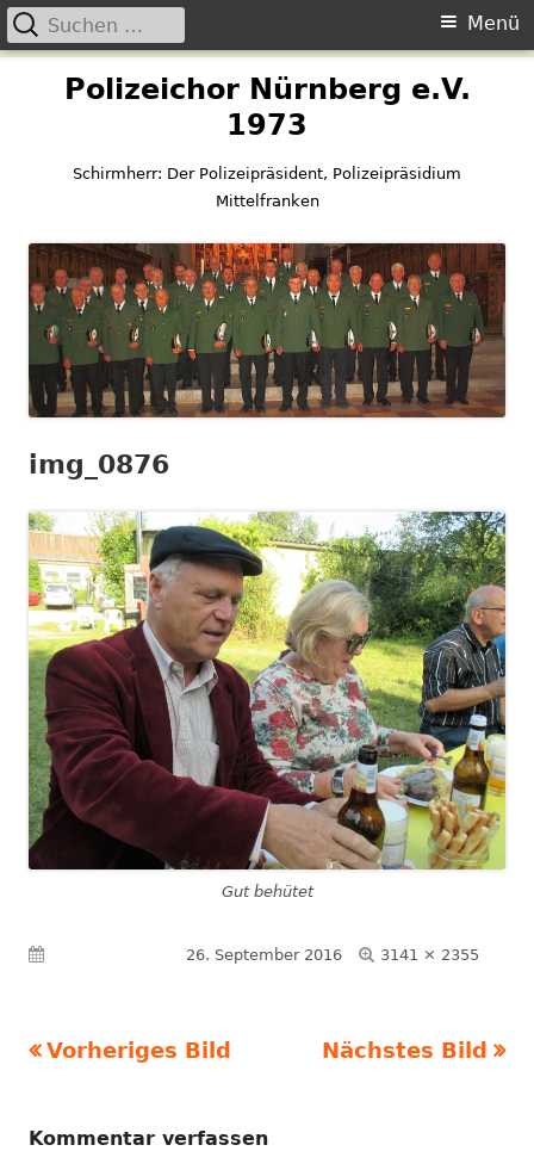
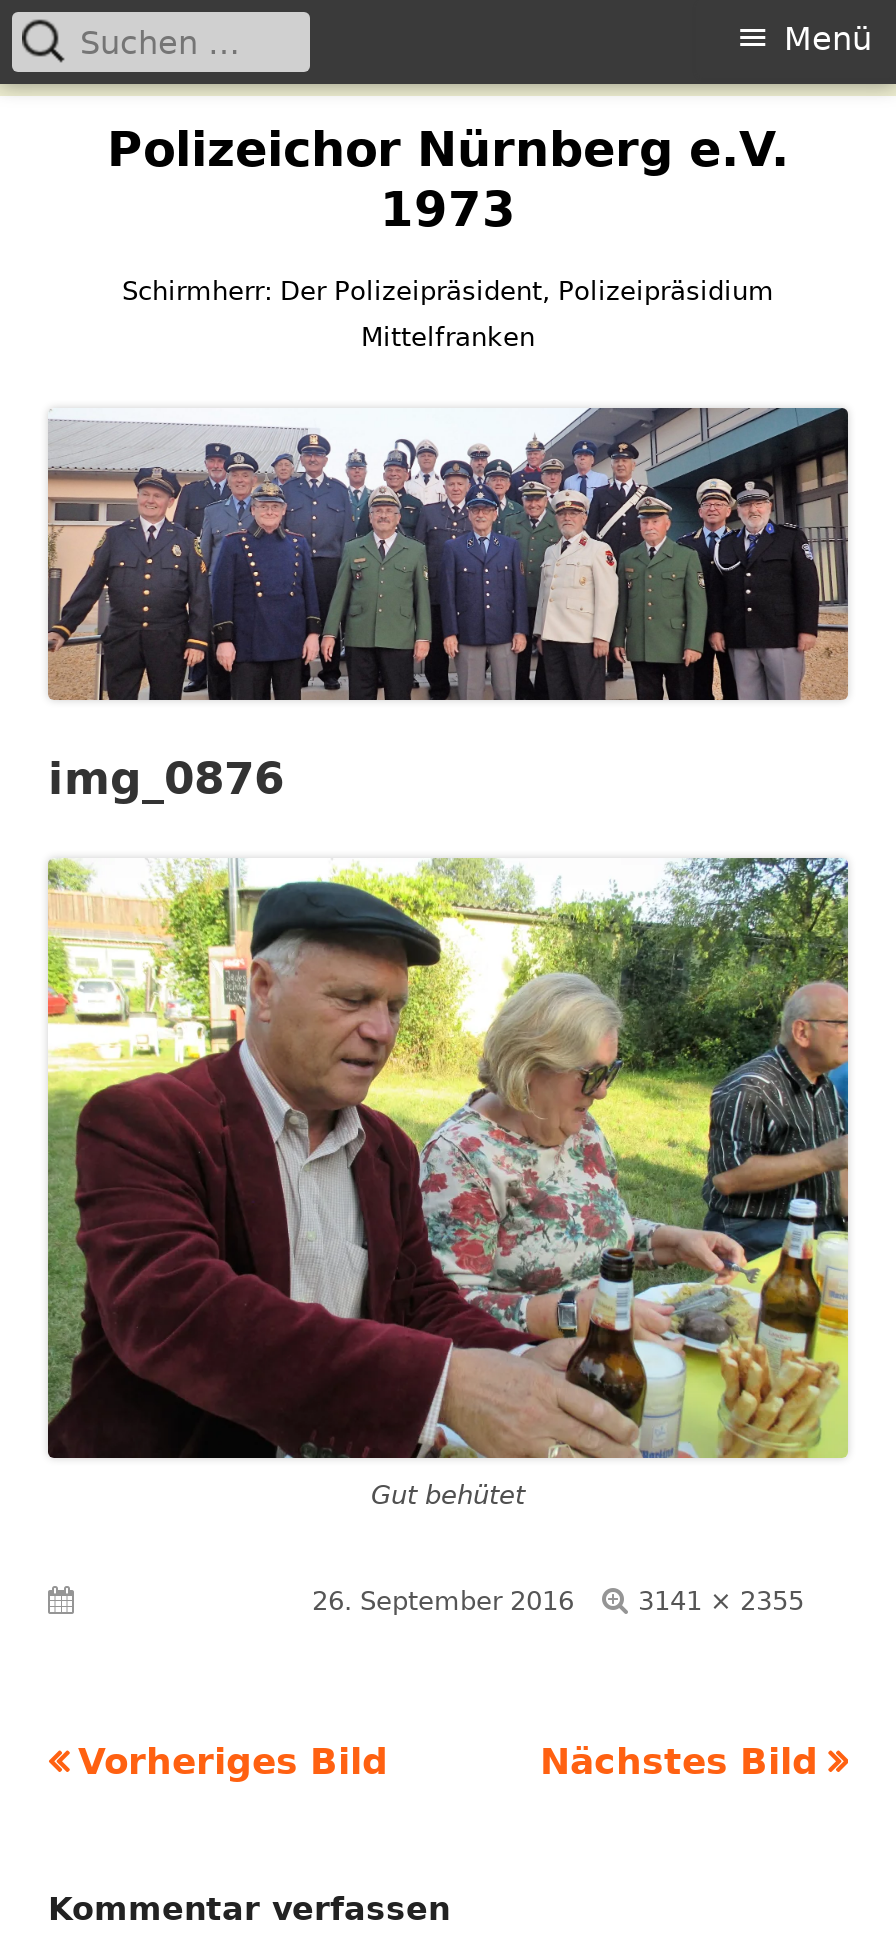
[27,242,507,419] [image] -> [46,406,850,702] [image]

